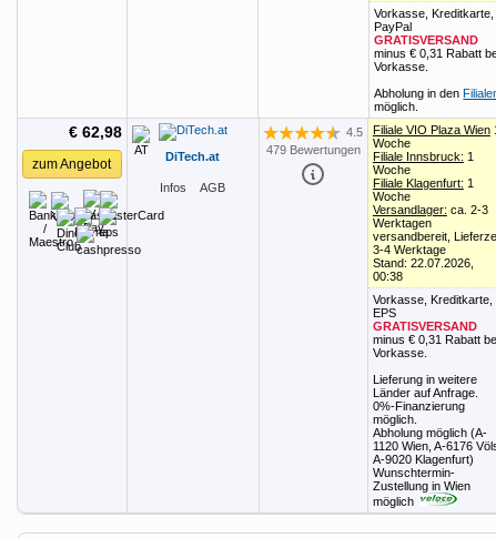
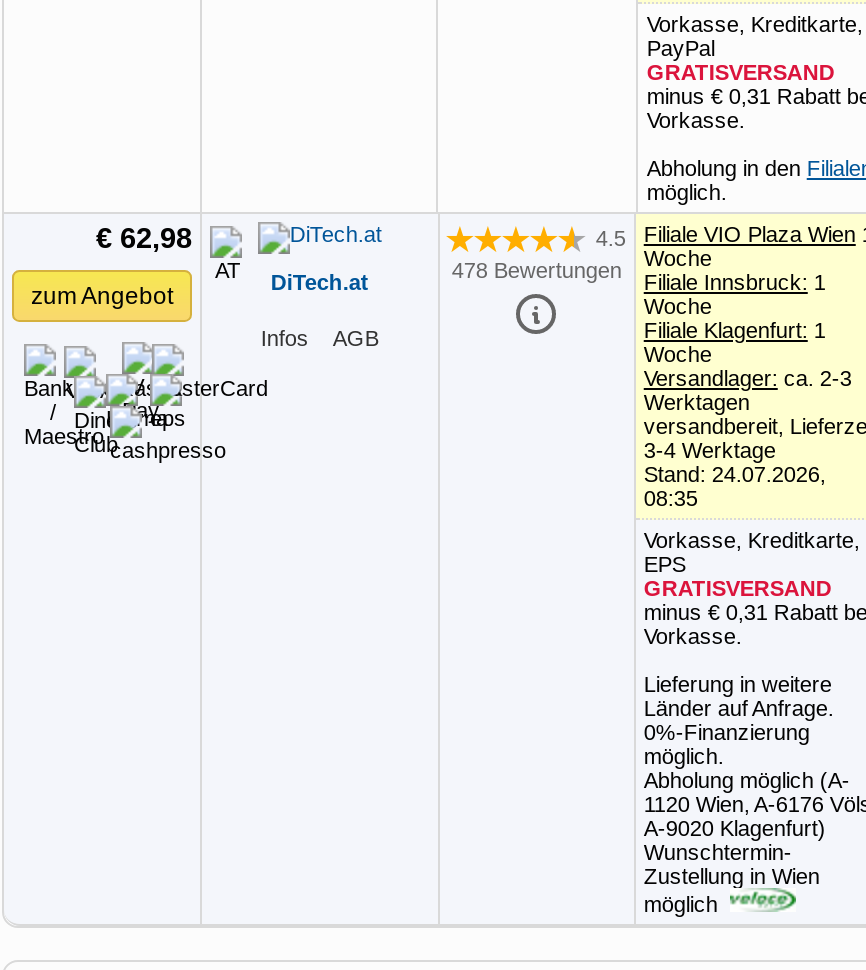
[266,143,361,156] 479 Bewertungen -> [452,257,622,281] 478 Bewertungen
[373,256,474,269] Stand: 22.07.2026, -> [644,461,826,485] Stand: 24.07.2026,
[373,269,403,283] 00:38 -> [644,485,698,509] 08:35

